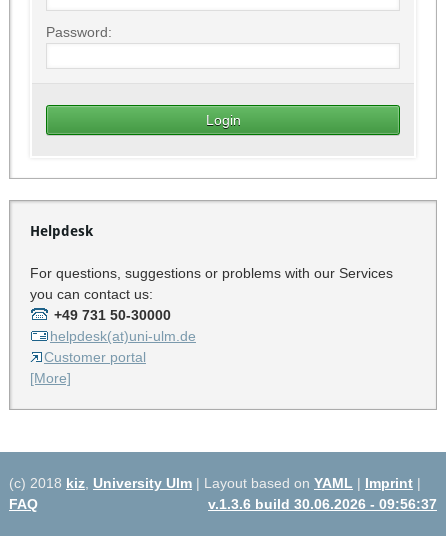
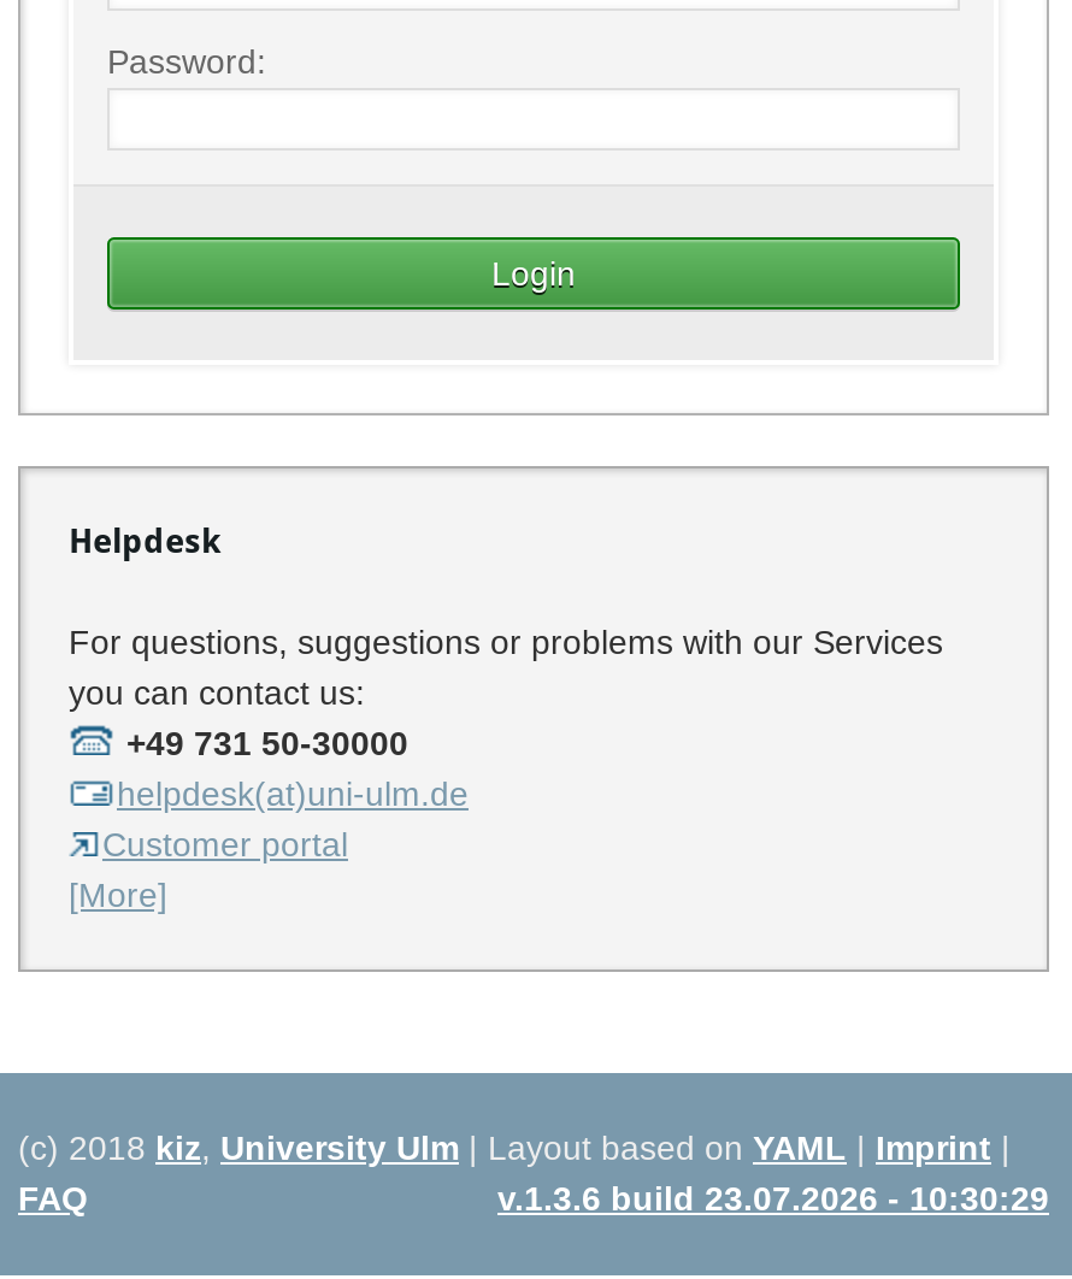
[208,496,437,512] v.1.3.6 build 30.06.2026 - 09:56:37 -> [497,1179,1049,1217] v.1.3.6 build 23.07.2026 - 10:30:29

